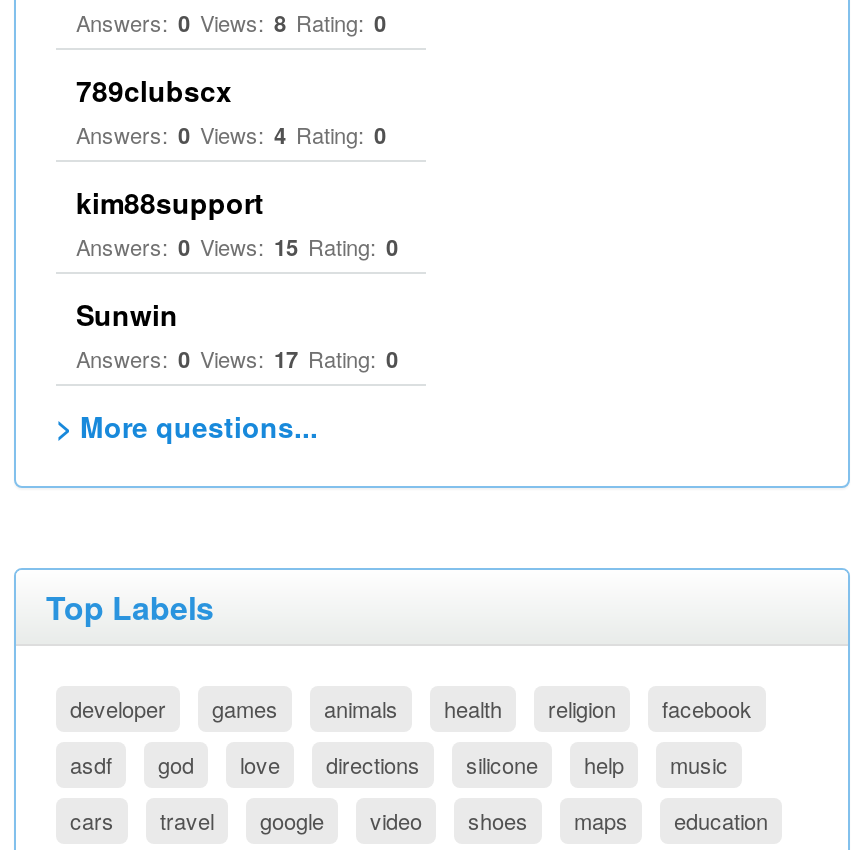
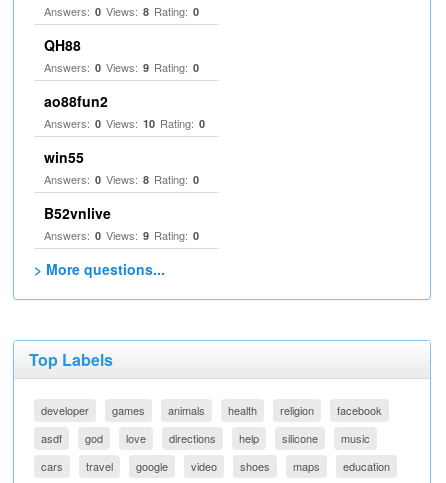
[76,70,398,374] 789clubscx | Answers: 0 Views: 4 Rating: 0 | kim88support | Answers: 0 Views: 15 Rating: 0 | Sunwin | Answers: 0 Views: 17 Rating: 0 -> [44,35,205,243] QH88 | Answers: 0 Views: 9 Rating: 0 | ao88fun2 | Answers: 0 Views: 10 Rating: 0 | win55 | Answers: 0 Views: 8 Rating: 0 | B52vnlive | Answers: 0 Views: 9 Rating: 0
moved [466,748,538,780] -> [282,430,318,446]: silicone

